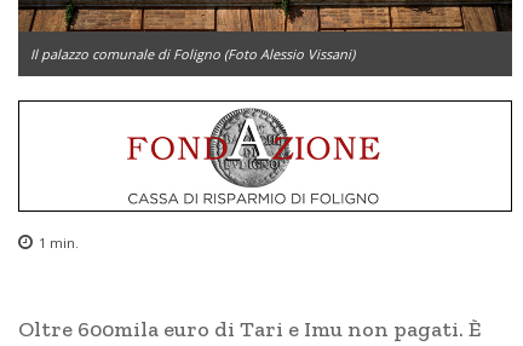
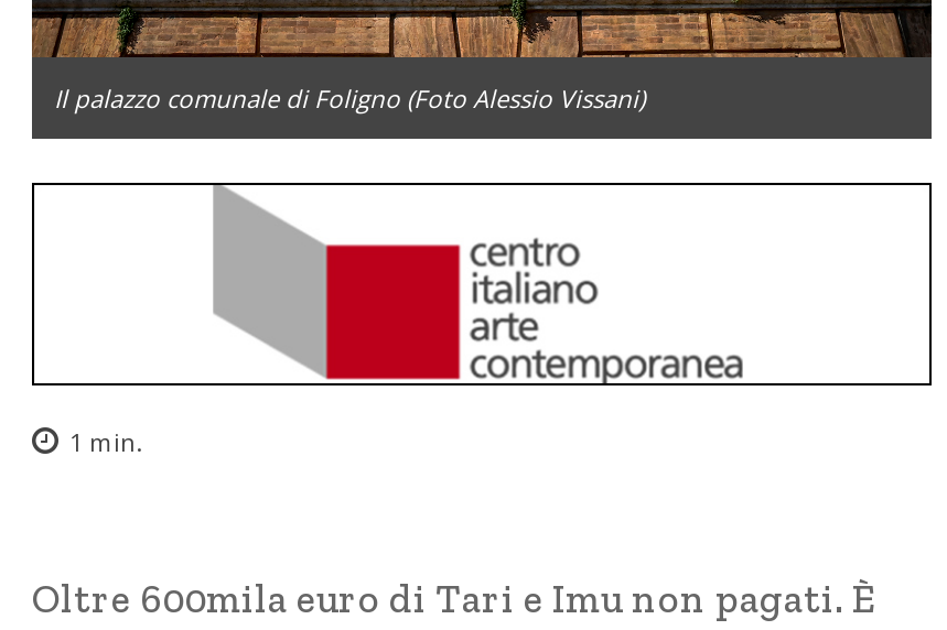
[119,103,408,209] [image] -> [213,187,744,385] [image]

